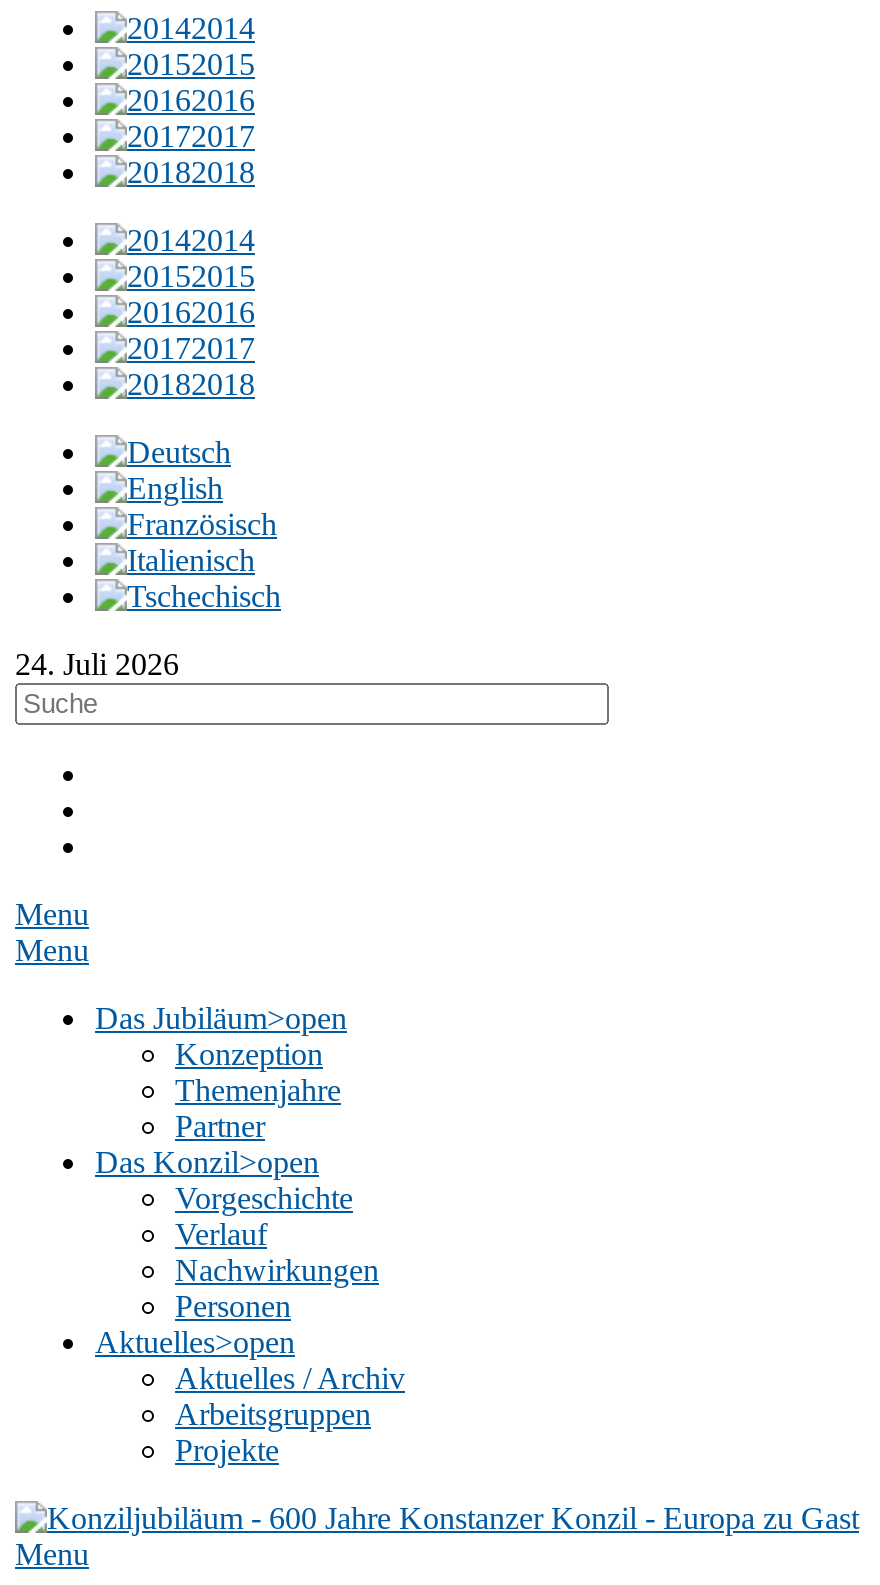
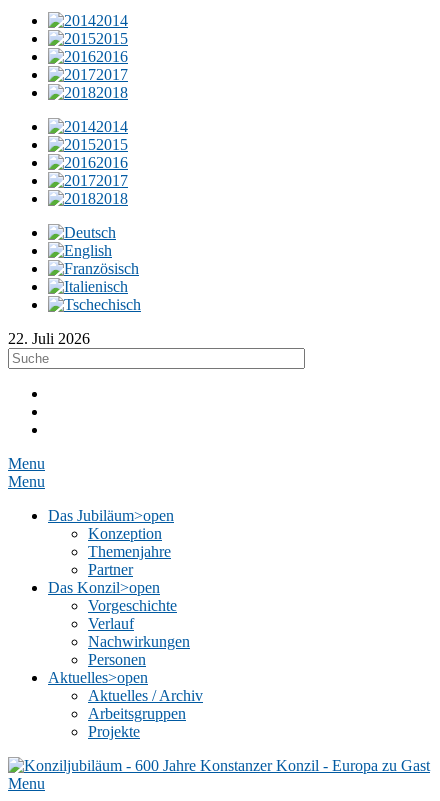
[15,647,179,681] 24. Juli 2026 -> [8,330,90,347] 22. Juli 2026

